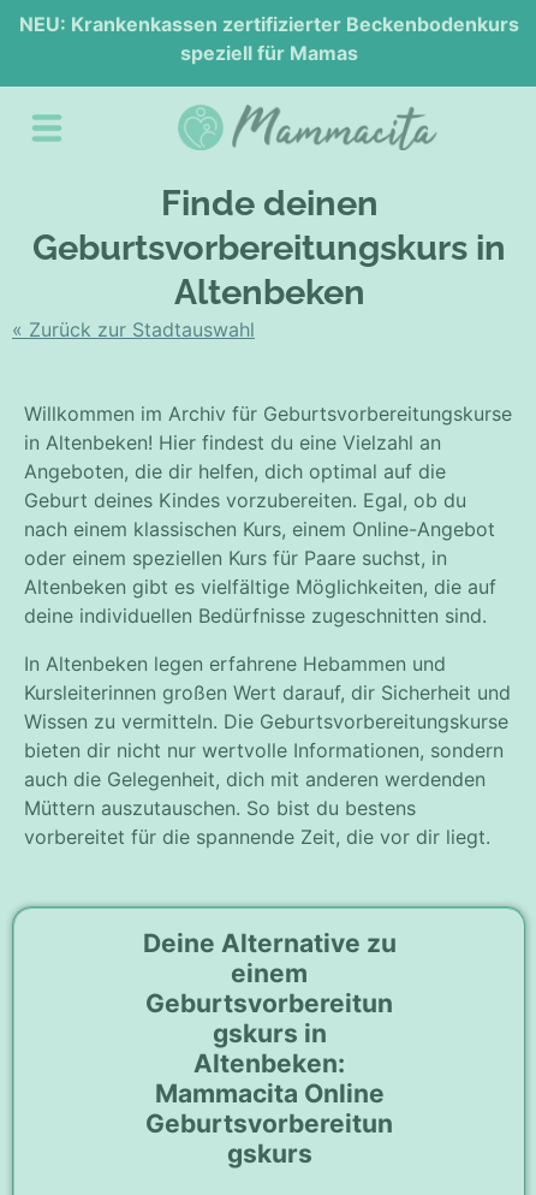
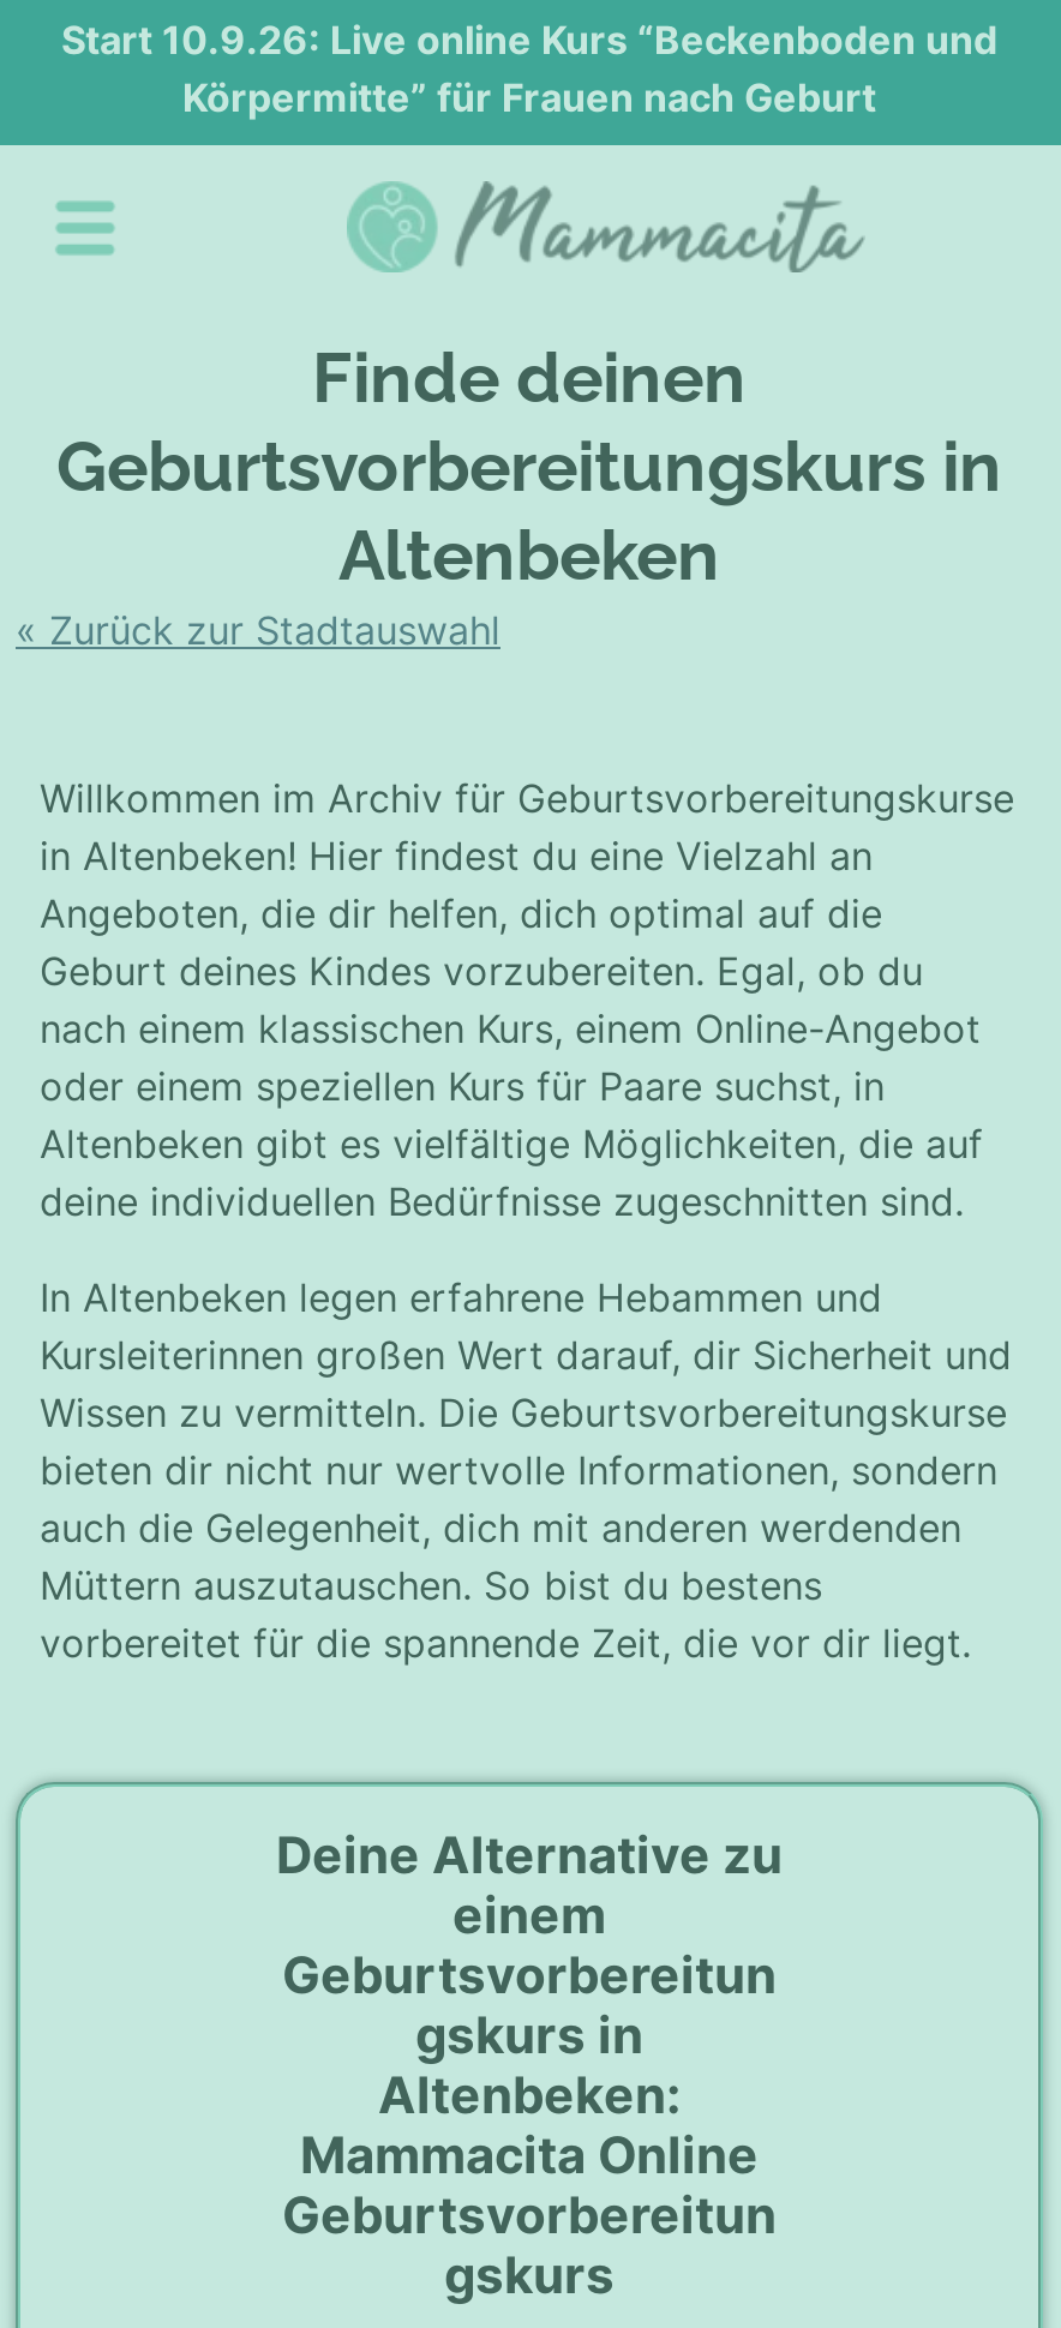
[19,12,519,65] NEU: Krankenkassen zertifizierter Beckenbodenkurs | speziell für Mamas -> [61,16,997,121] Start 10.9.26: Live online Kurs “Beckenboden und | Körpermitte” für Frauen nach Geburt

